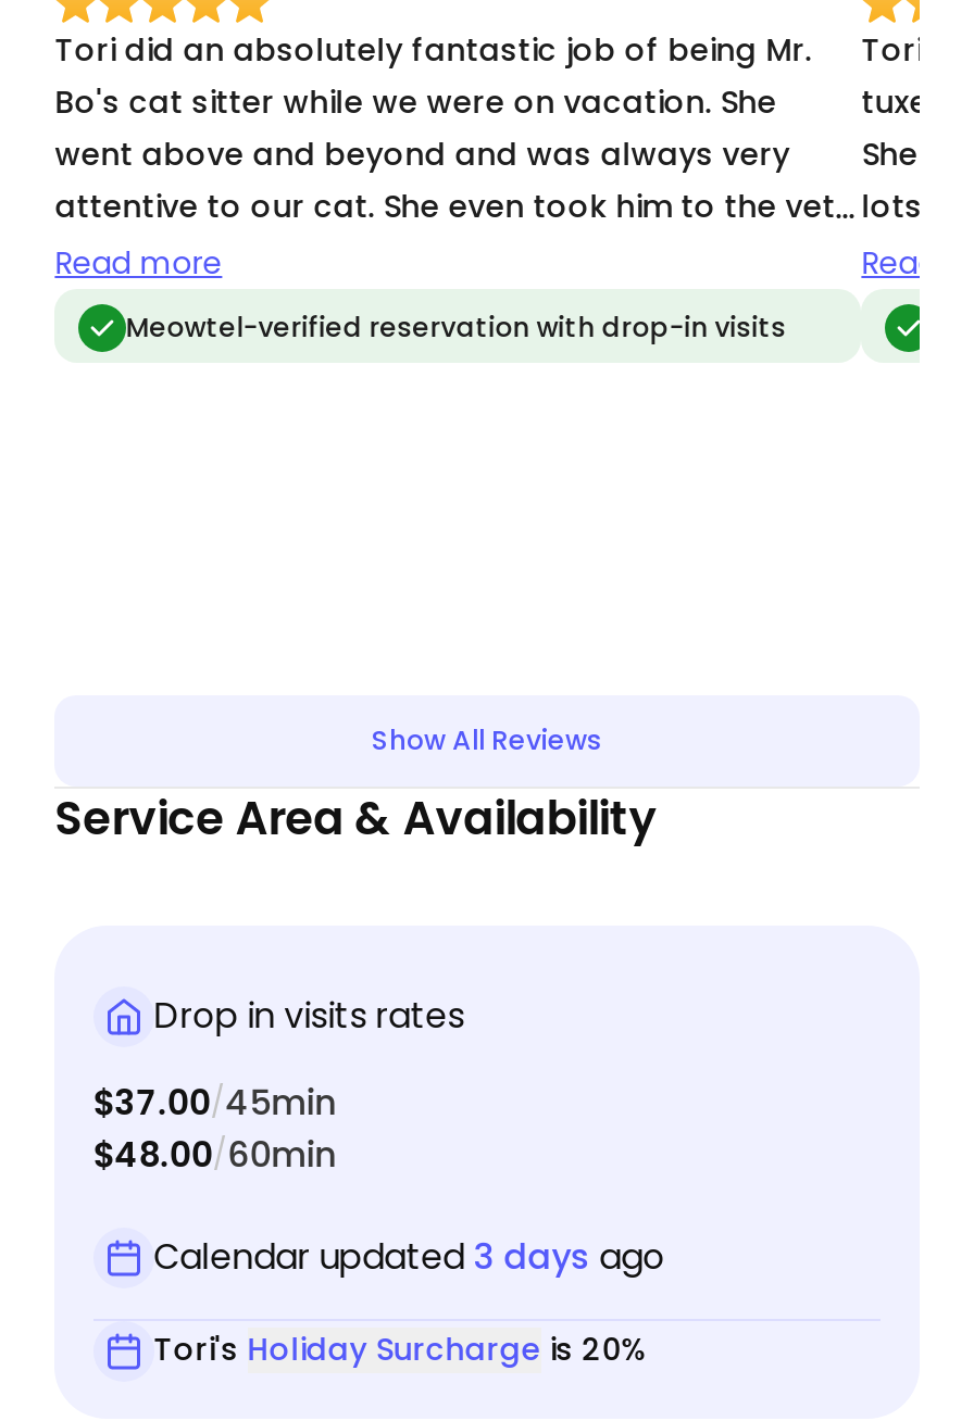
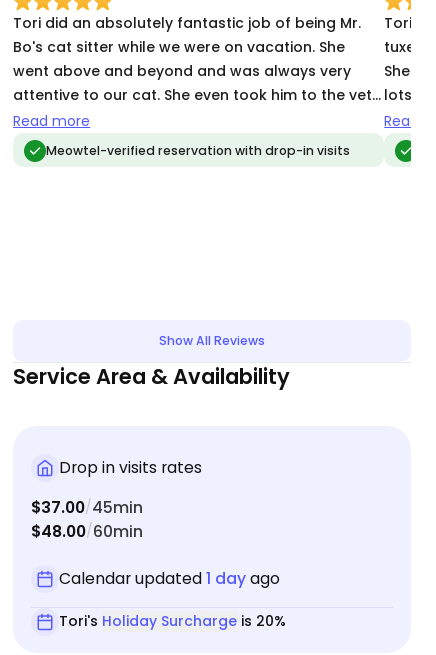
[154,1232,665,1282] Calendar updated 3 days ago -> [59,567,280,590] Calendar updated 1 day ago

